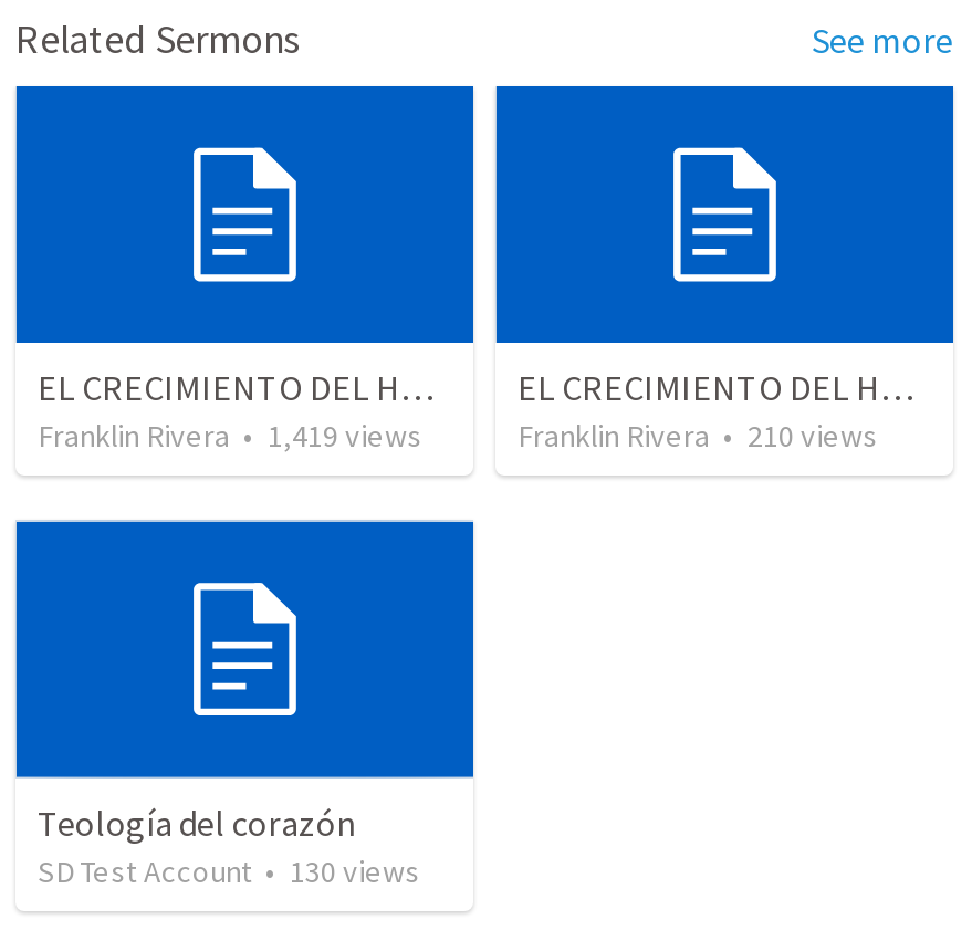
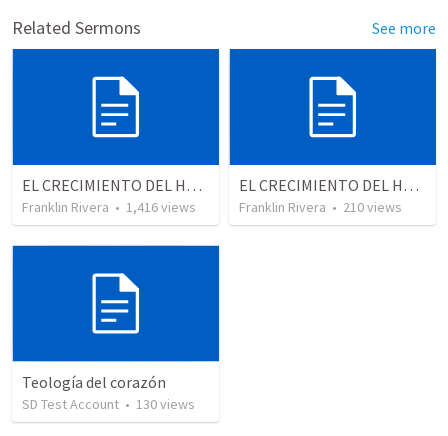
[38,416,422,456] Franklin Rivera • 1,419 views -> [22,198,196,216] Franklin Rivera • 1,416 views

